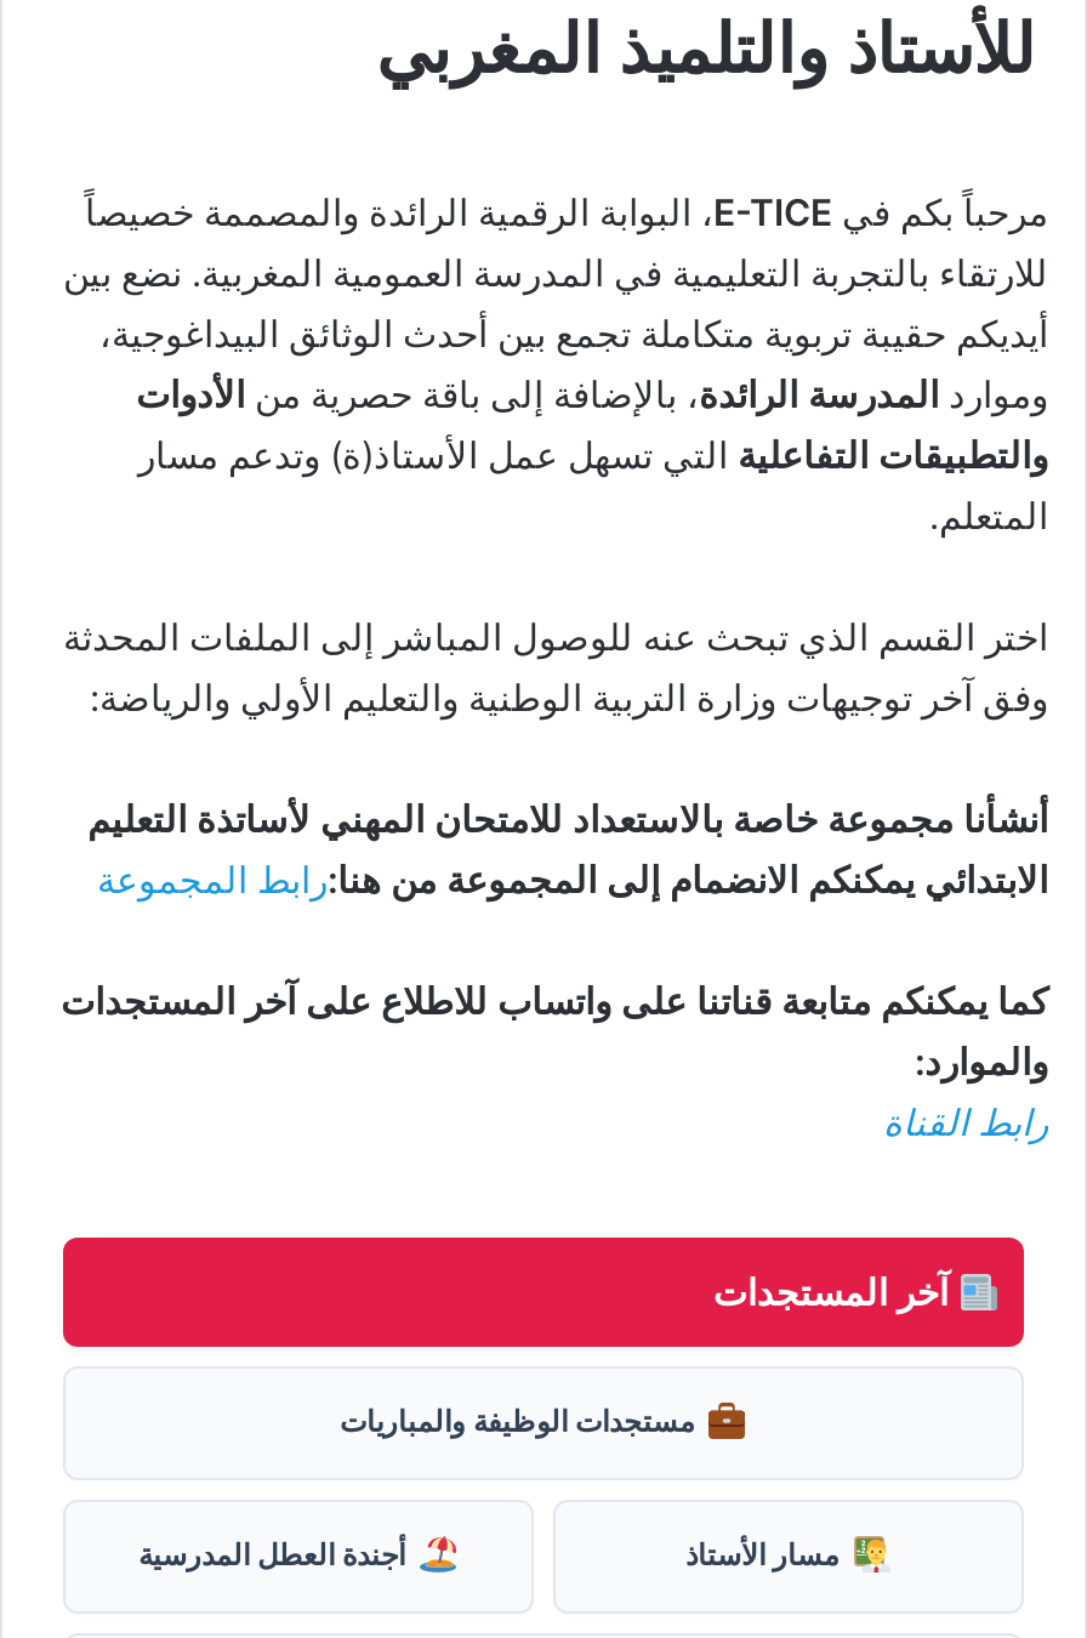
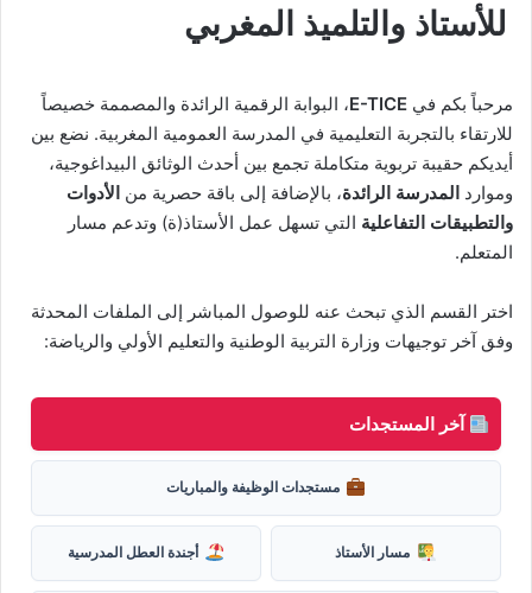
[61,796,1048,1145] أنشأنا مجموعة خاصة بالاستعداد للامتحان المهني لأساتذة التعليم | الابتدائي يمكنكم الانضمام إلى المجموعة من هنا: رابط المجموعة | كما يمكنكم متابعة قناتنا على واتساب للاطلاع على آخر المستجدات | والموارد: | رابط القناة -> none

